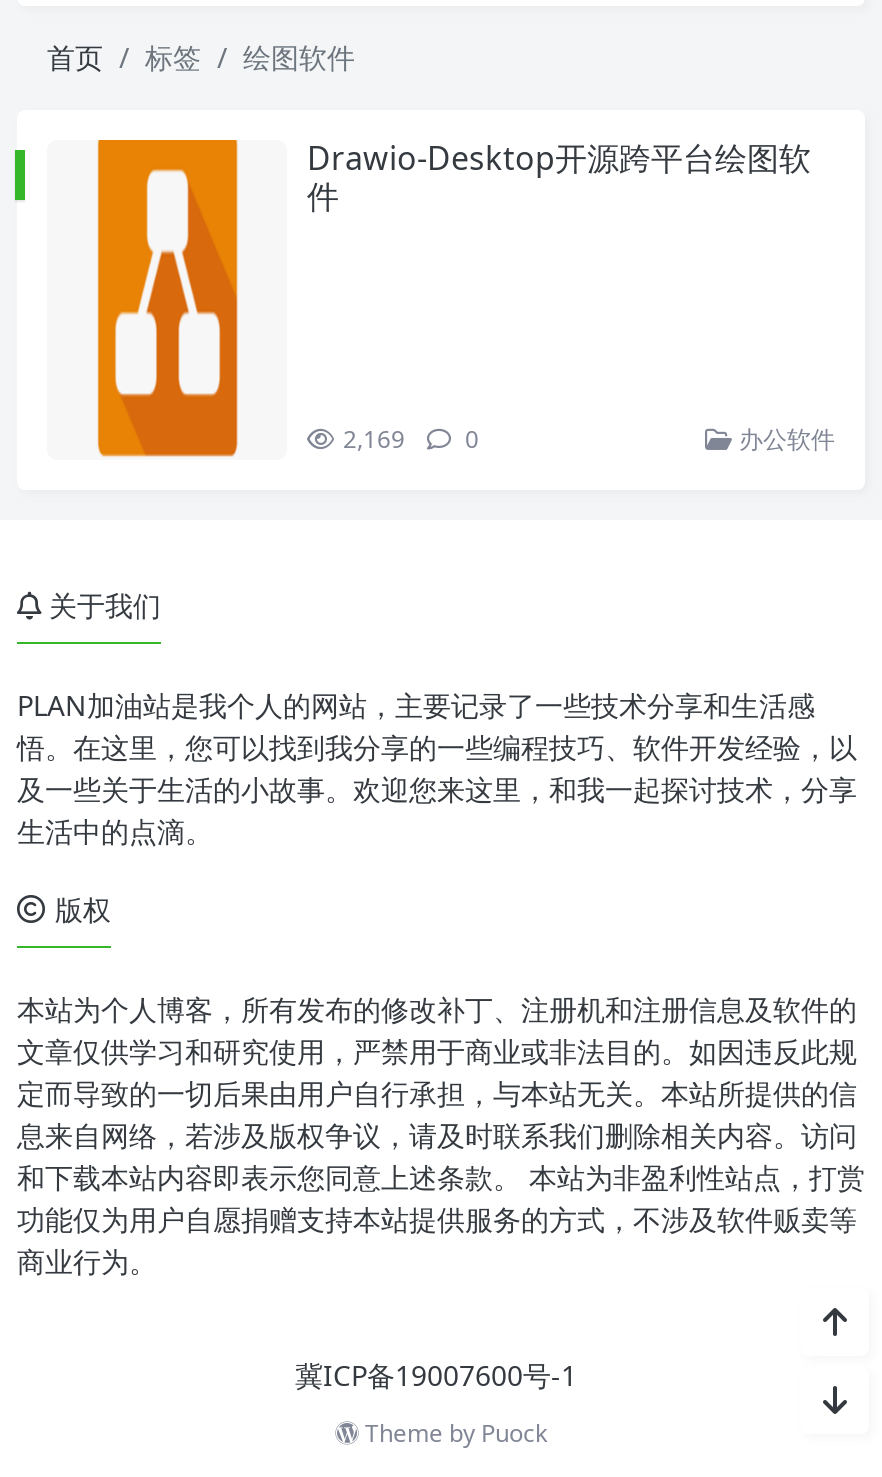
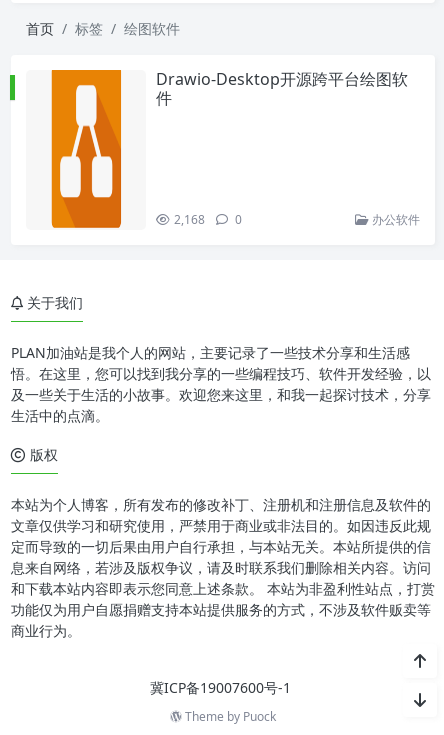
[343,422,479,456] 2,169 0 -> [174,211,242,228] 2,168 0

